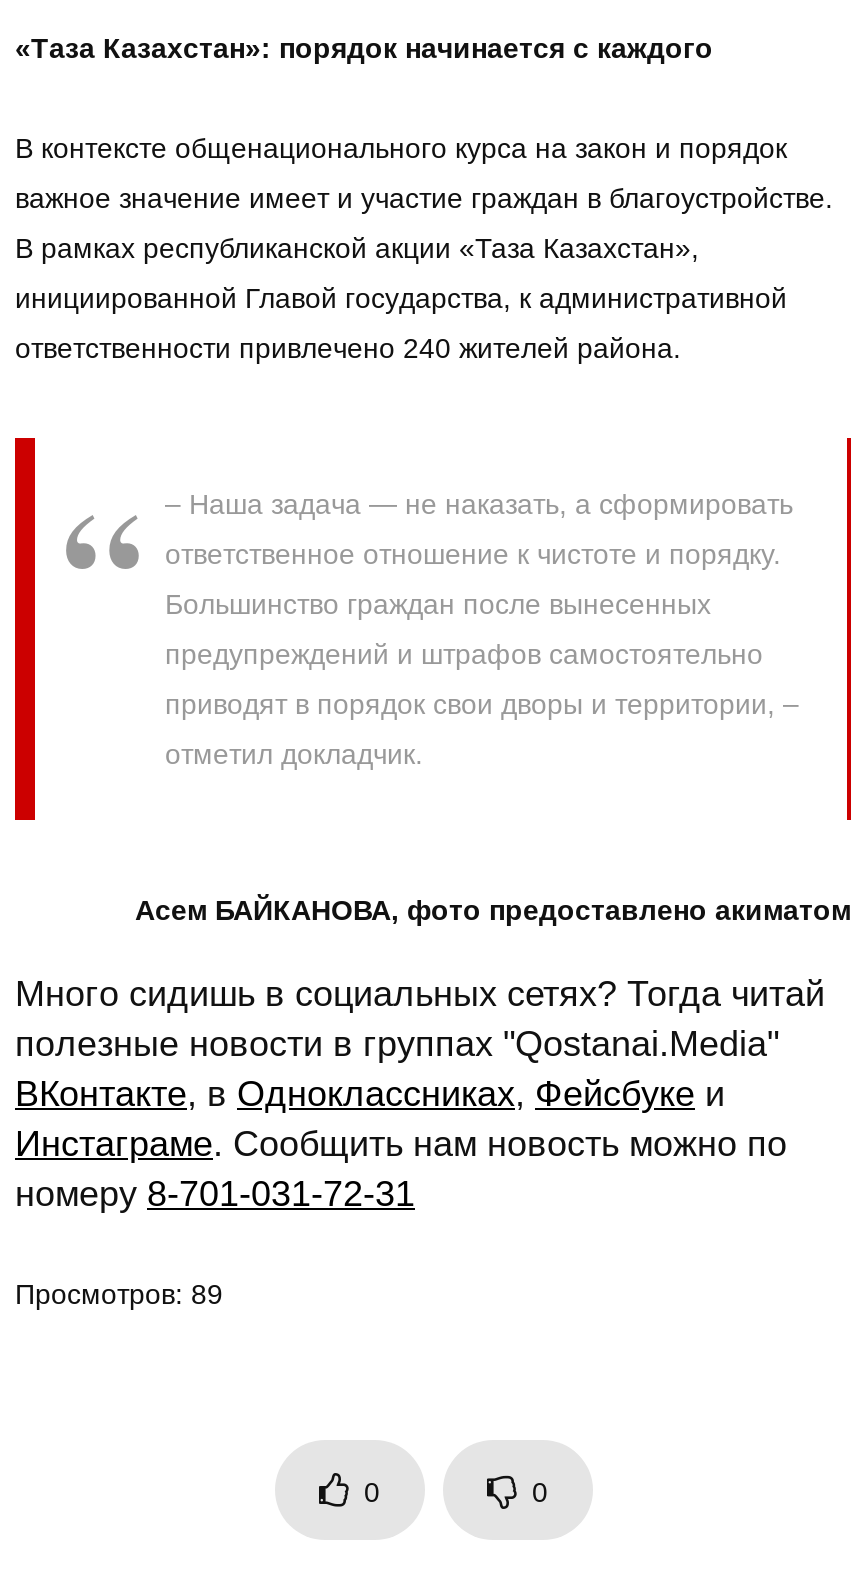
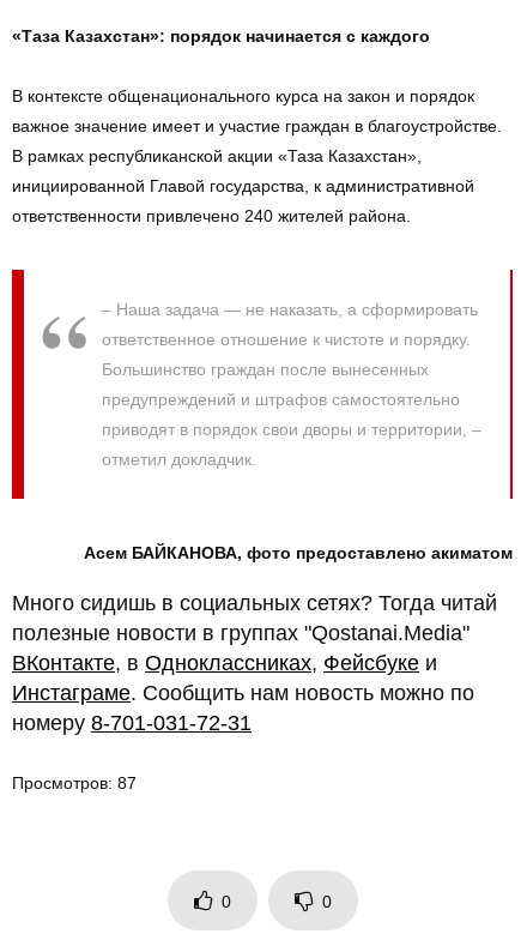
[15,1278,223,1310] Просмотров: 89 -> [12,773,137,792] Просмотров: 87

